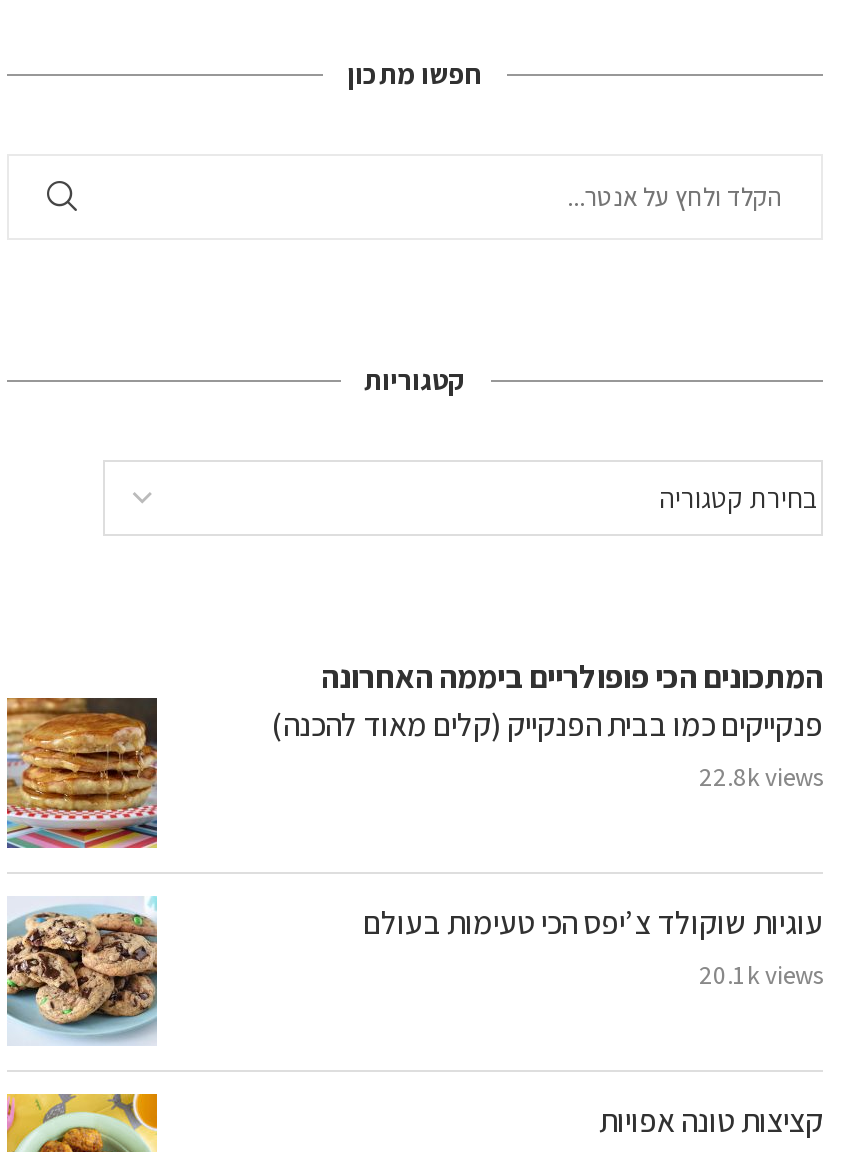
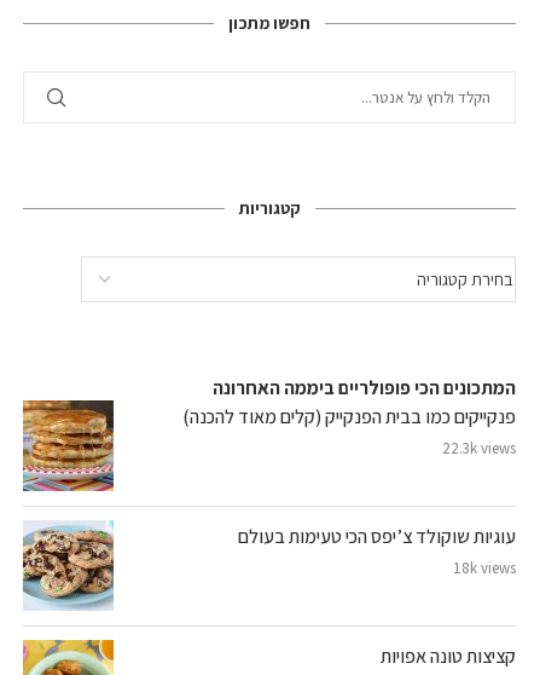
[699,760,823,794] 22.8k views -> [442,438,516,458] 22.3k views
[699,958,823,992] 20.1k views -> [453,558,516,578] 18k views

